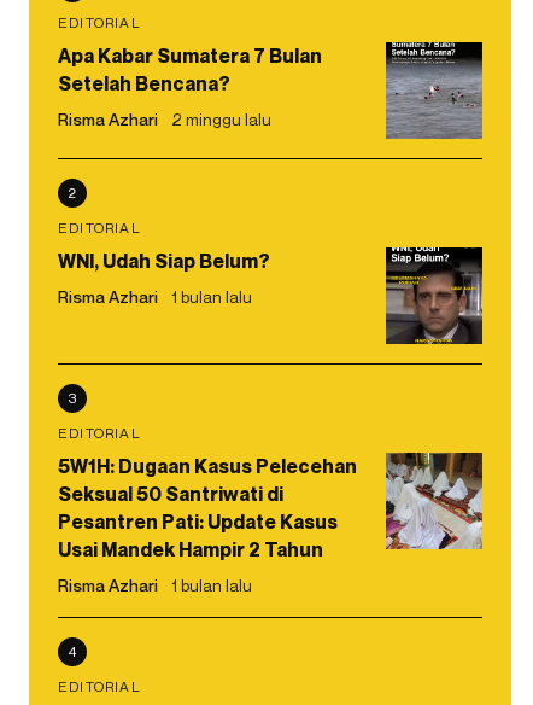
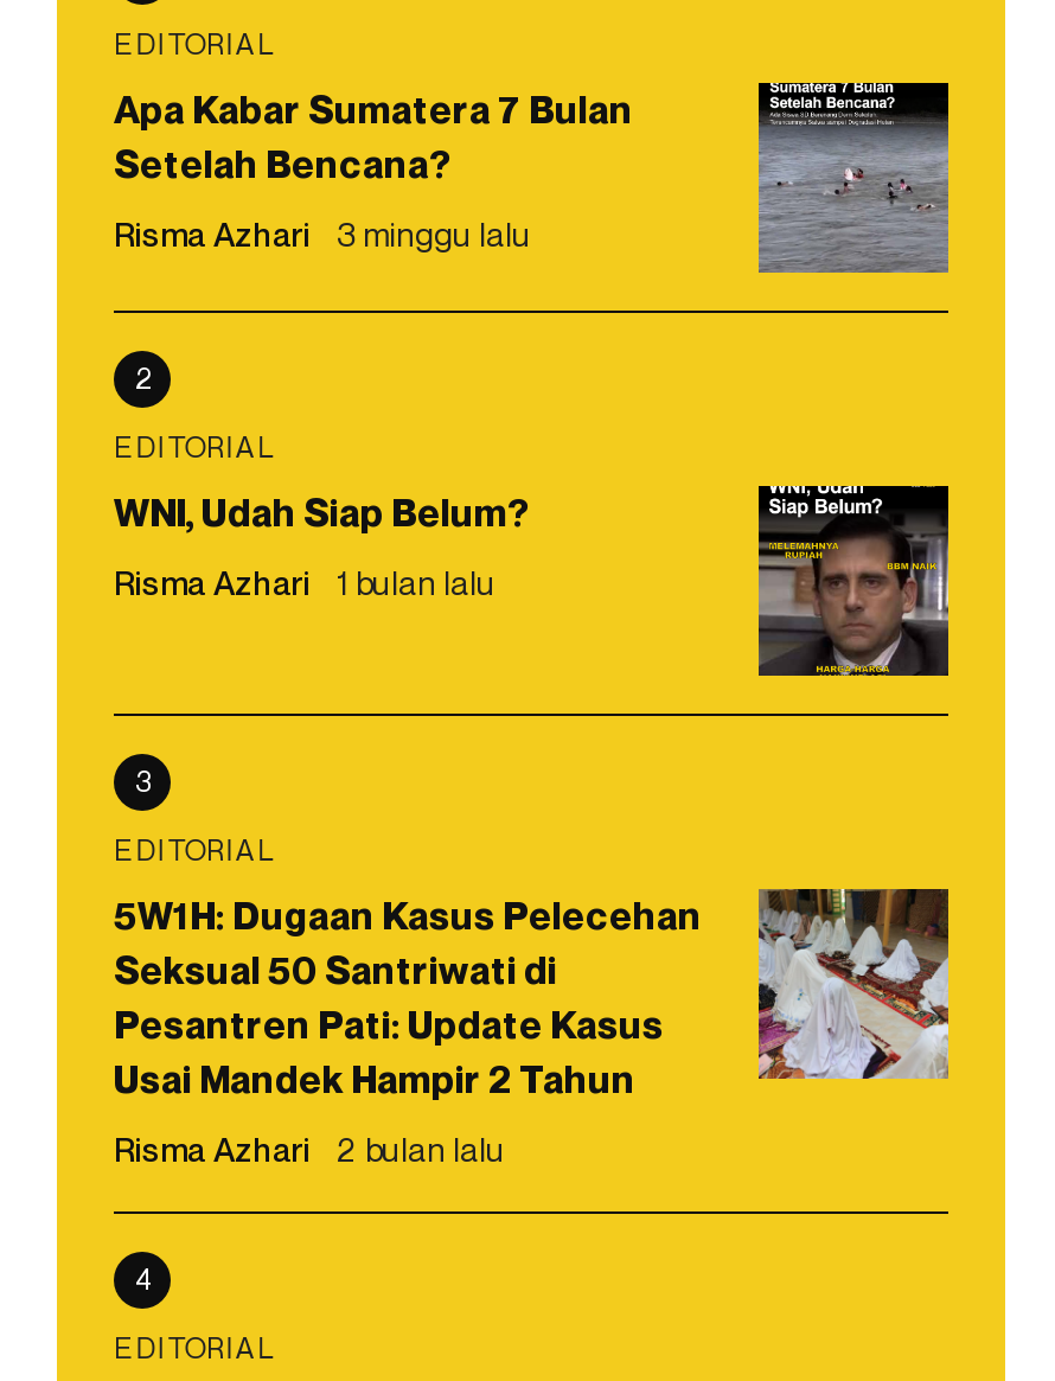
[58,108,271,129] Risma Azhari 2 minggu lalu -> [114,213,531,253] Risma Azhari 3 minggu lalu
[58,574,252,595] Risma Azhari 1 bulan lalu -> [114,1128,505,1168] Risma Azhari 2 bulan lalu

